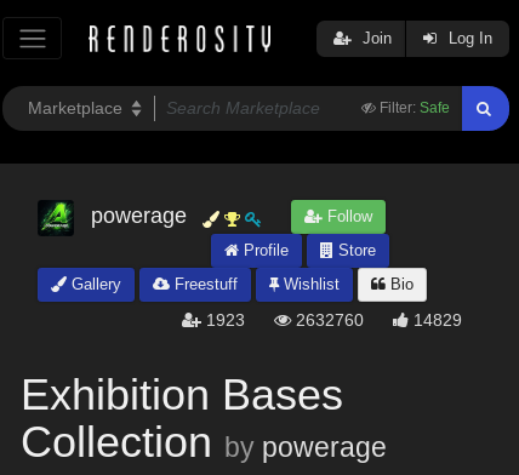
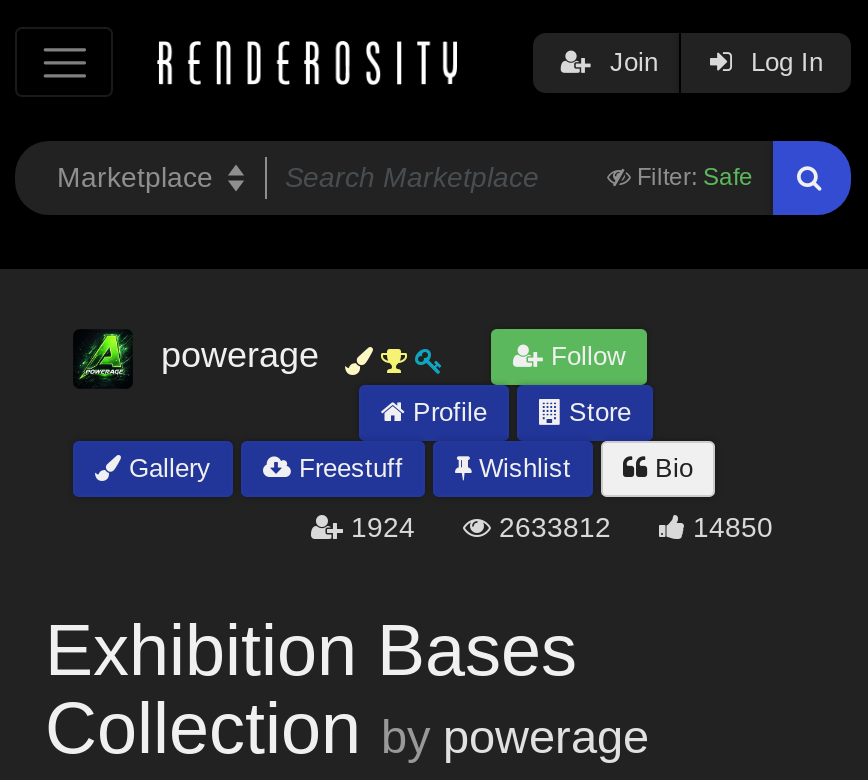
[201,310,245,330] 1923 -> [343,511,415,543] 1924
[291,310,364,330] 2632760 -> [491,511,611,543] 2633812
[409,310,462,330] 14829 -> [685,511,773,543] 14850

